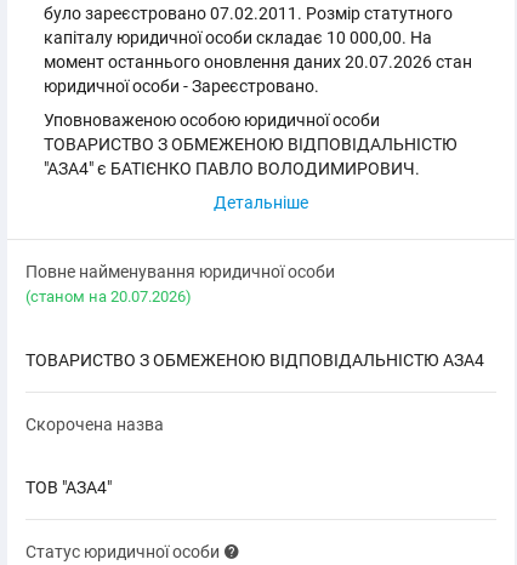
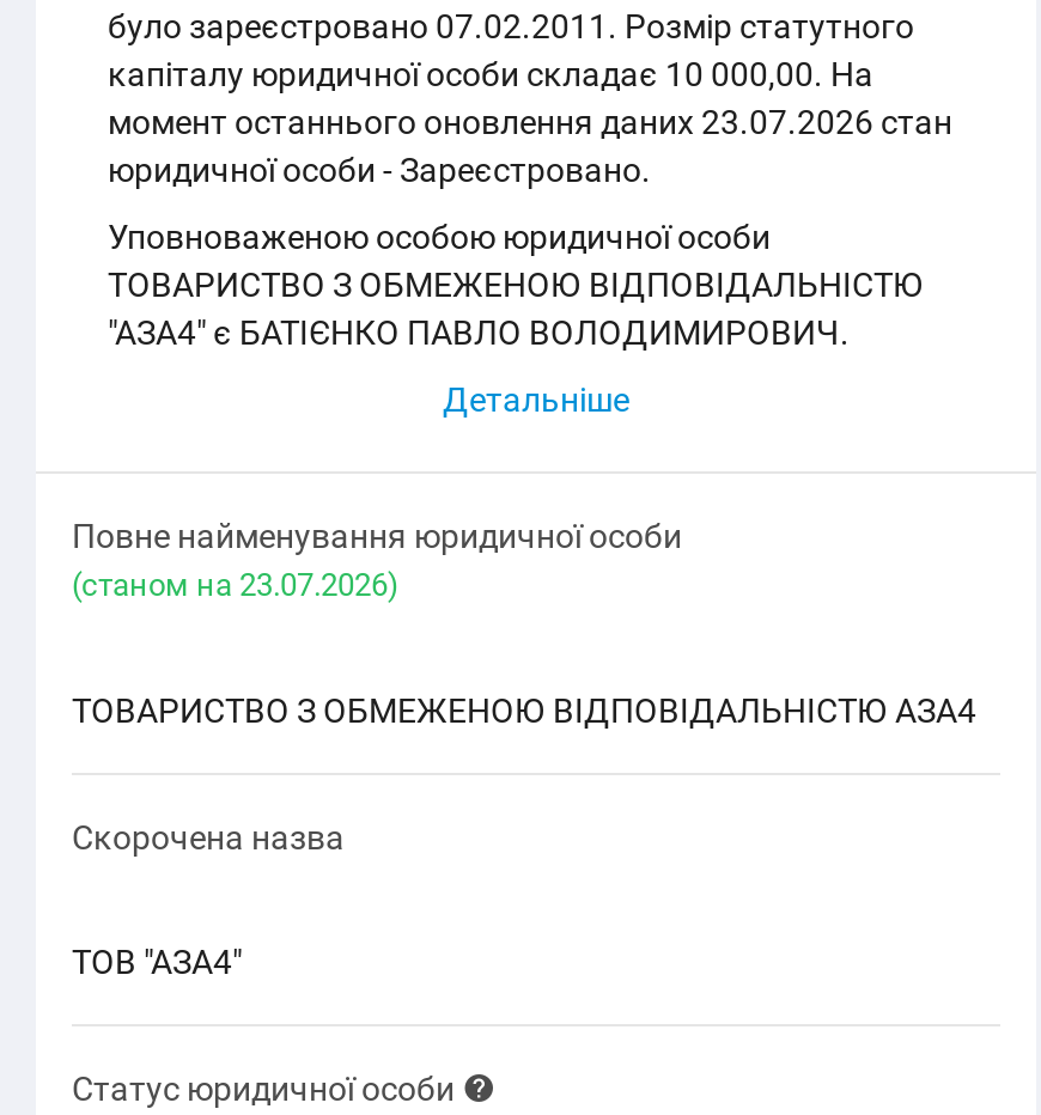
[44,52,472,72] момент останнього оновлення даних 20.07.2026 стан -> [108,103,952,142] момент останнього оновлення даних 23.07.2026 стан
[25,288,192,306] (cтаном на 20.07.2026) -> [72,568,400,603] (cтаном на 23.07.2026)

